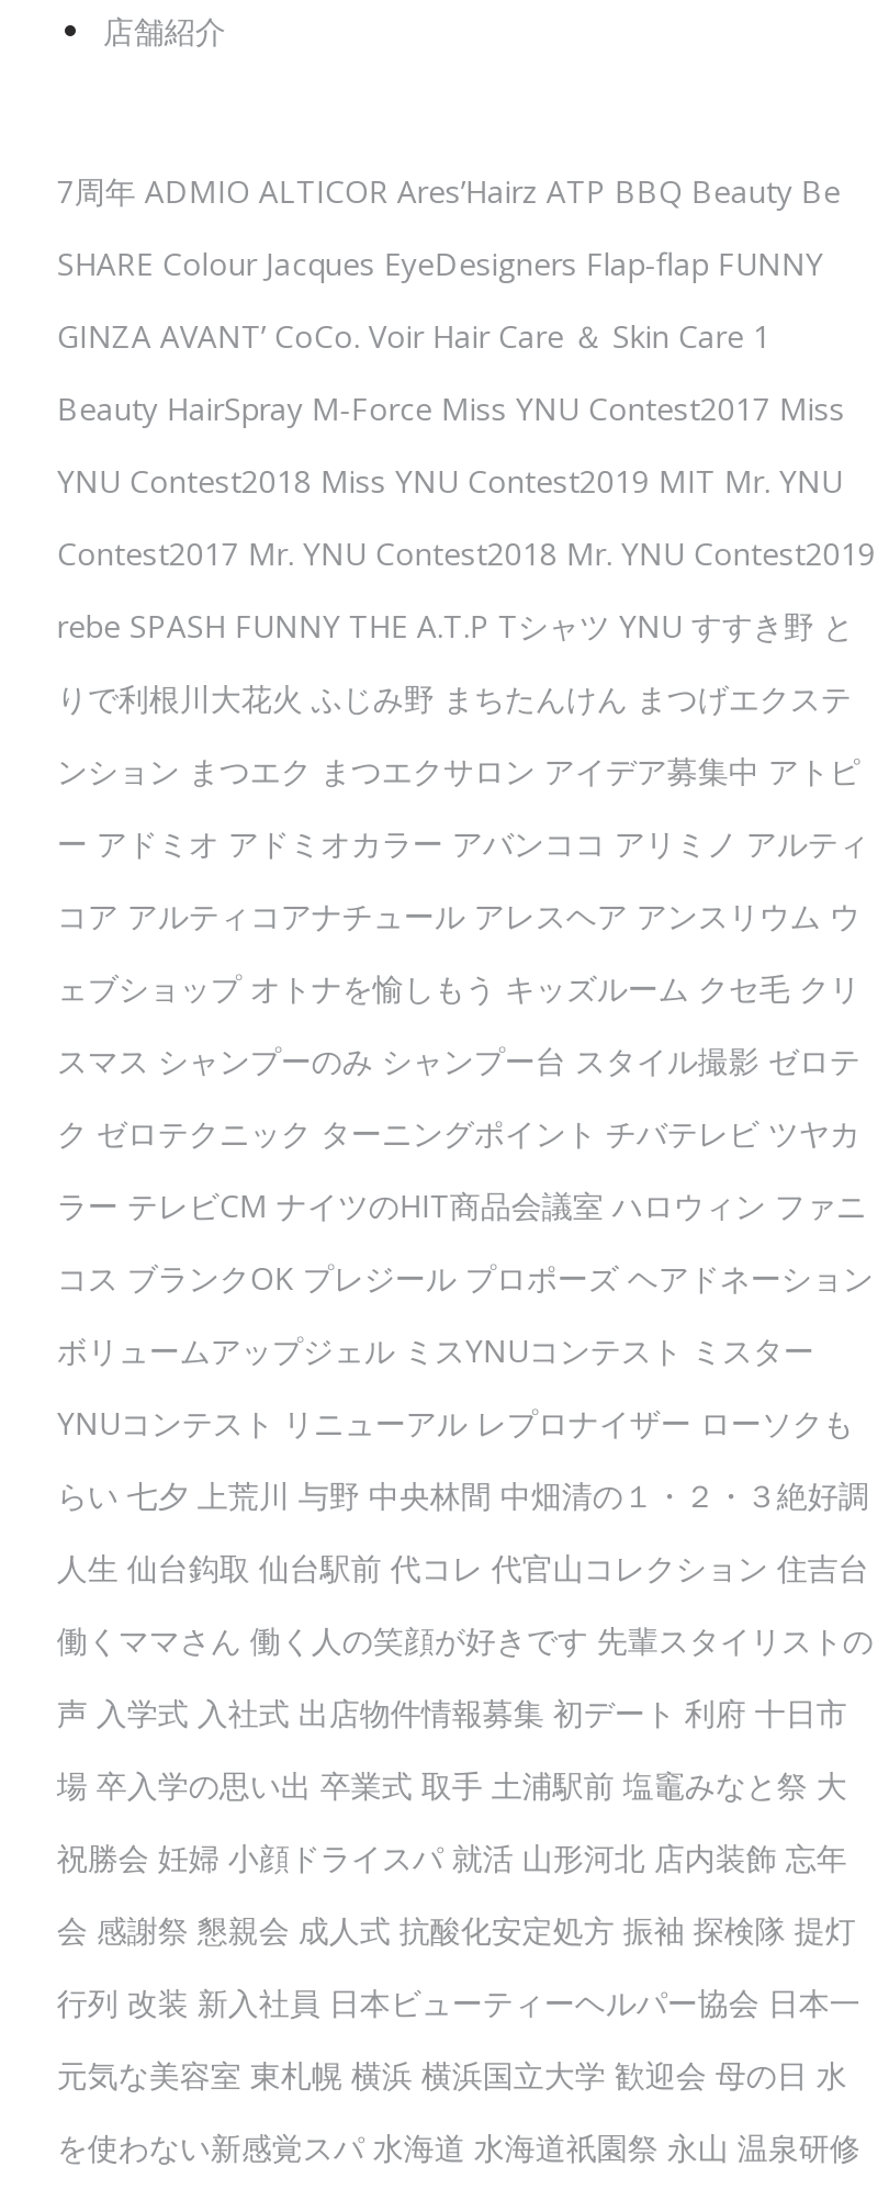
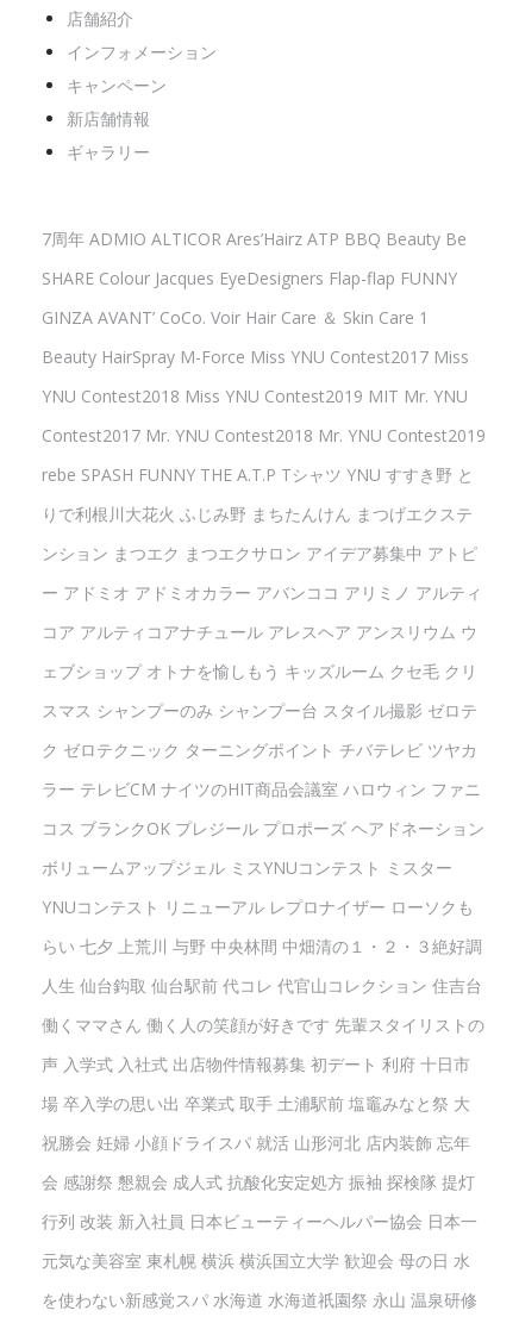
none -> [67,41,217,164] インフォメーション | キャンペーン | 新店舗情報 | ギャラリー

